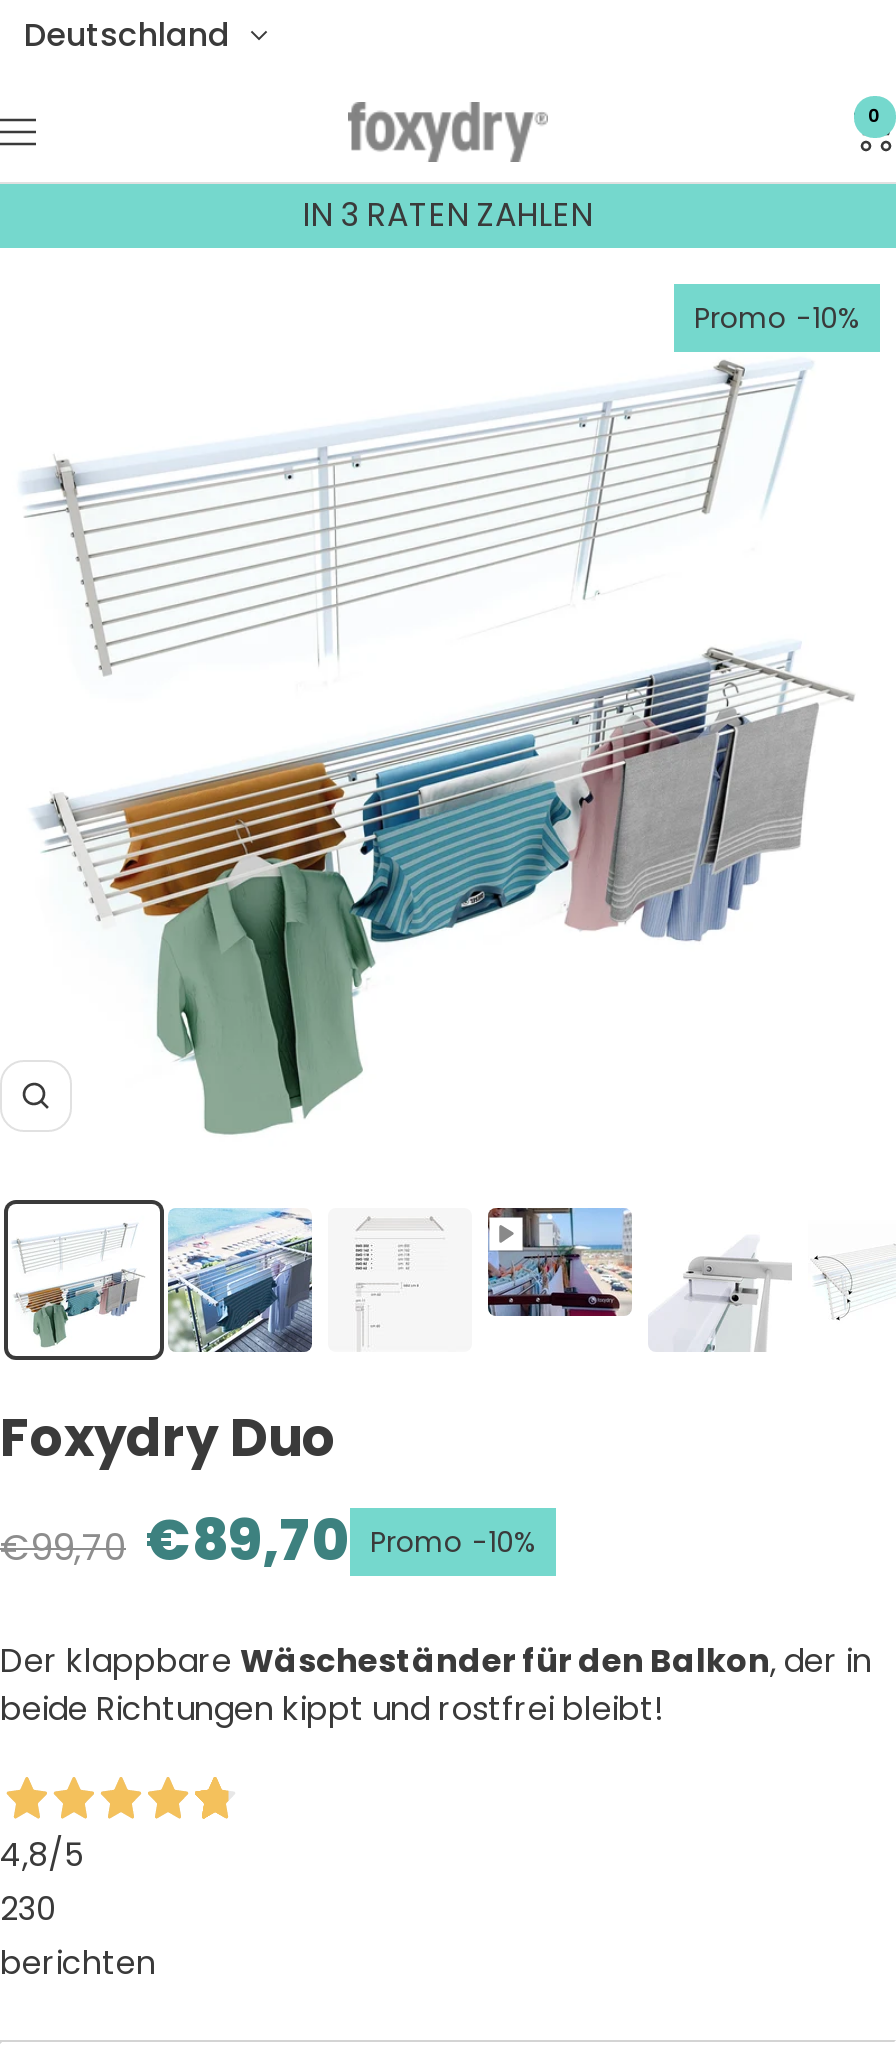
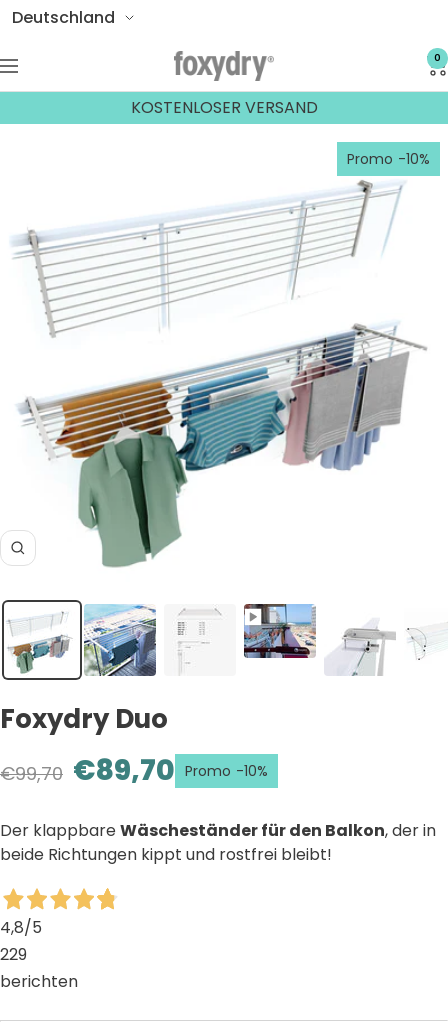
[303,192,593,238] IN 3 RATEN ZAHLEN -> [130,96,317,119] KOSTENLOSER VERSAND
[0,1886,56,1932] 230 -> [0,943,27,966] 229

